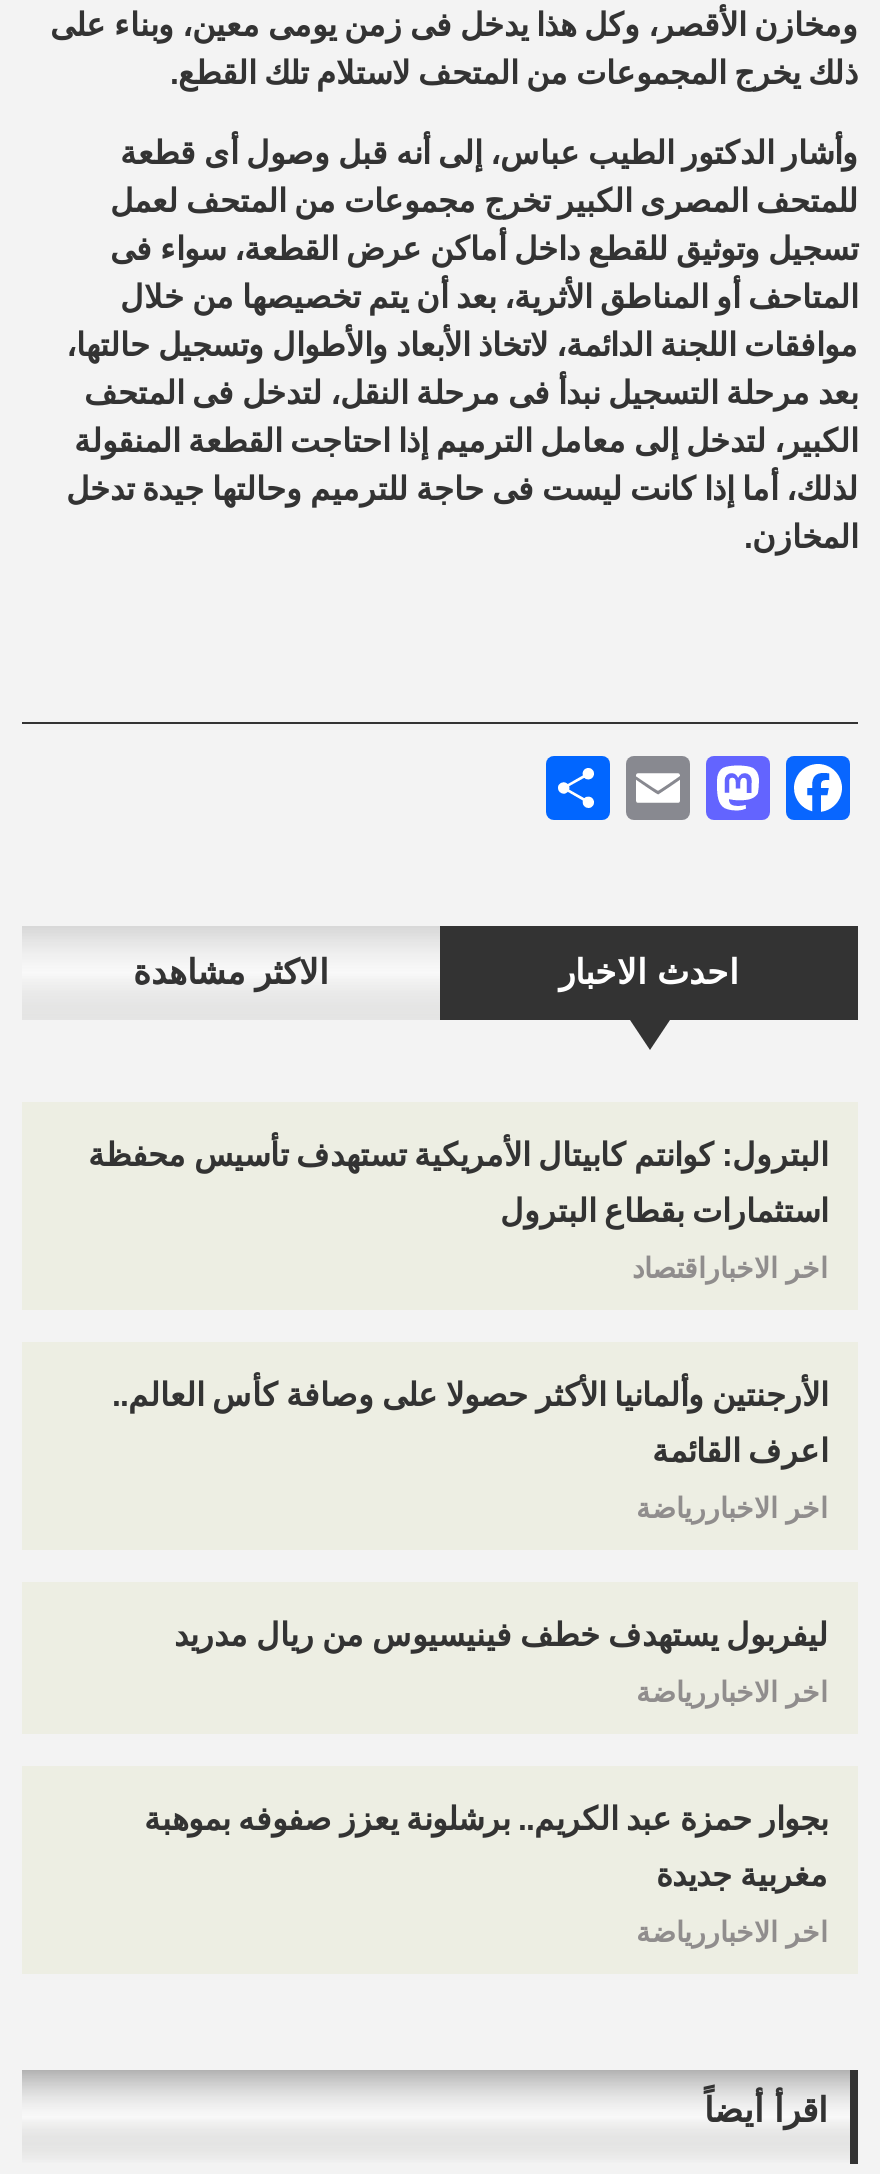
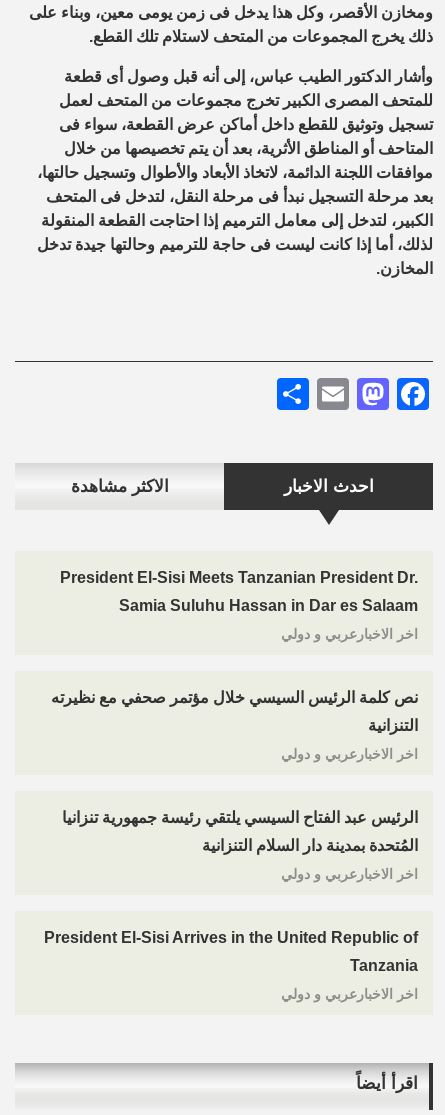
[88,1138,828,1284] البترول: كوانتم كابيتال الأمريكية تستهدف تأسيس محفظة | استثمارات بقطاع البترول | اخر الاخباراقتصاد -> [60,569,418,642] President El-Sisi Meets Tanzanian President Dr. | Samia Suluhu Hassan in Dar es Salaam | اخر الاخبارعربي و دولي
[112,1378,828,1524] الأرجنتين وألمانيا الأكثر حصولا على وصافة كأس العالم.. | اعرف القائمة | اخر الاخباررياضة -> [51,689,418,762] نص كلمة الرئيس السيسي خلال مؤتمر صحفي مع نظيرته | التنزانية | اخر الاخبارعربي و دولي
[174,1618,828,1708] ليفربول يستهدف خطف فينيسيوس من ريال مدريد | اخر الاخباررياضة -> [62,809,418,882] الرئيس عبد الفتاح السيسي يلتقي رئيسة جمهورية تنزانيا | المُتحدة بمدينة دار السلام التنزانية | اخر الاخبارعربي و دولي
[144,1802,828,1948] بجوار حمزة عبد الكريم.. برشلونة يعزز صفوفه بموهبة | مغربية جديدة | اخر الاخباررياضة -> [44,929,418,1002] President El-Sisi Arrives in the United Republic of | Tanzania | اخر الاخبارعربي و دولي

